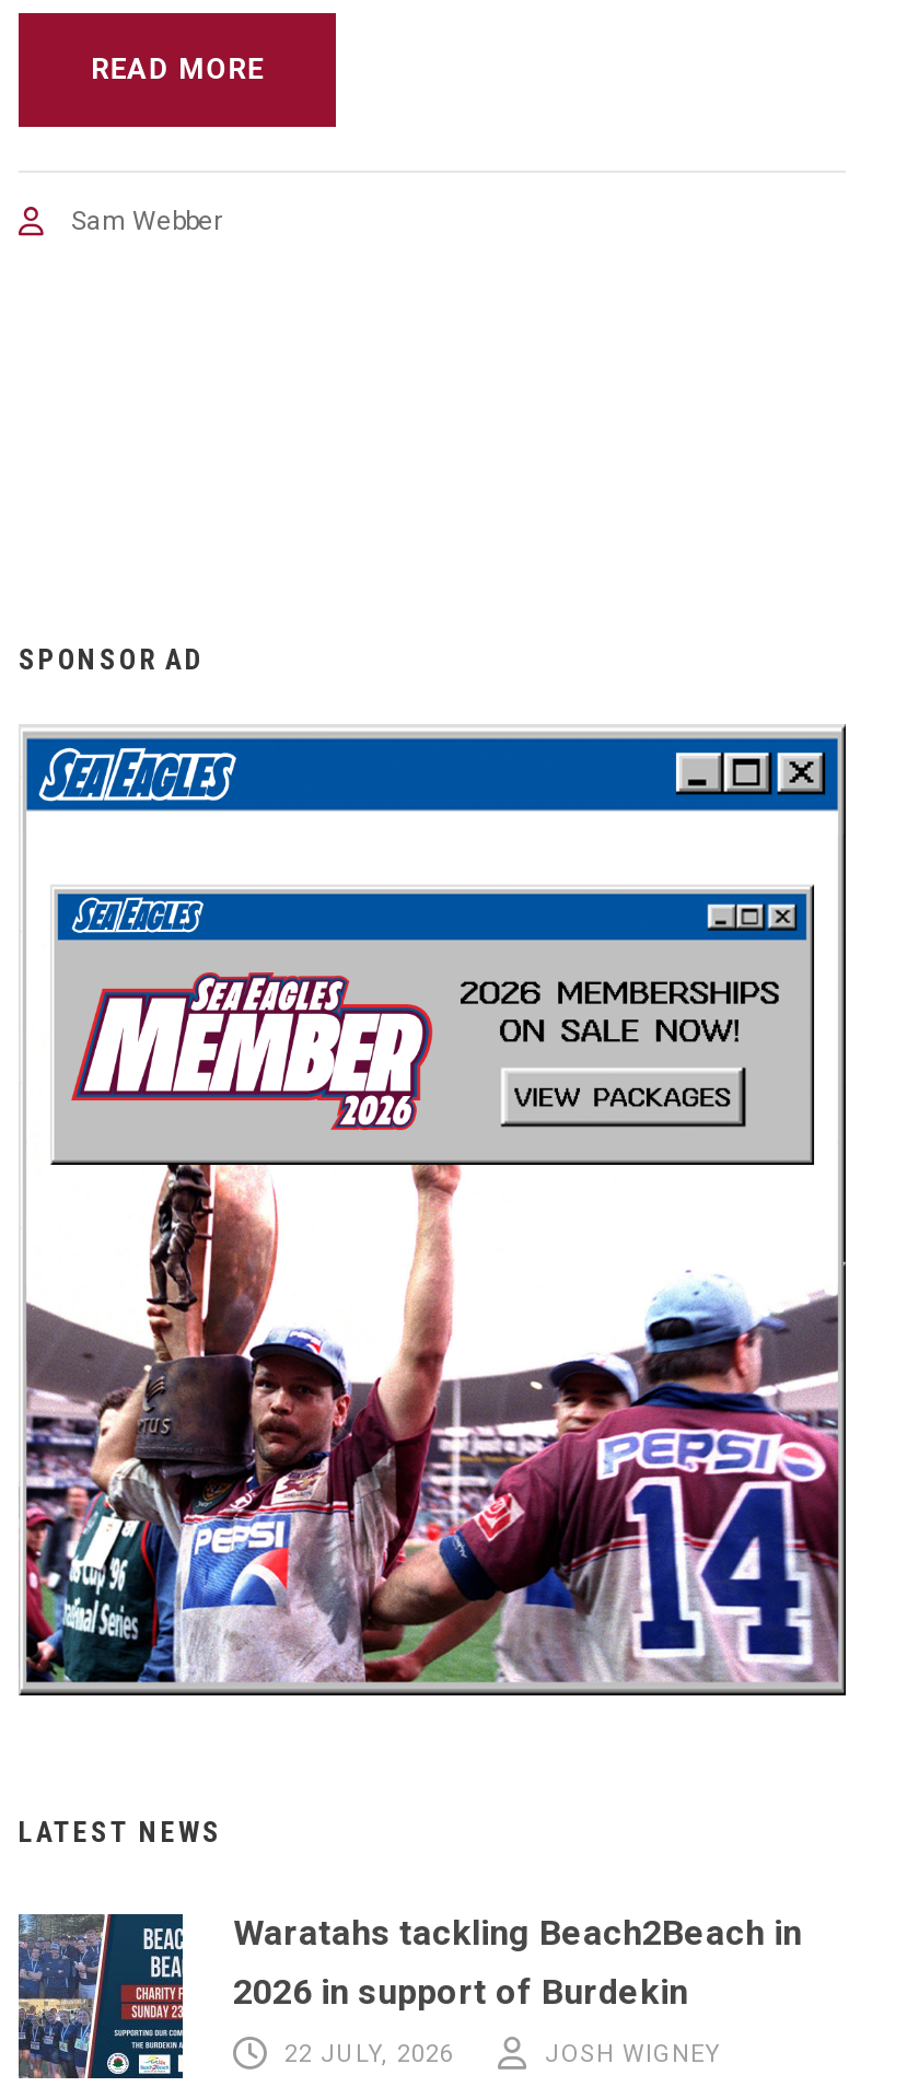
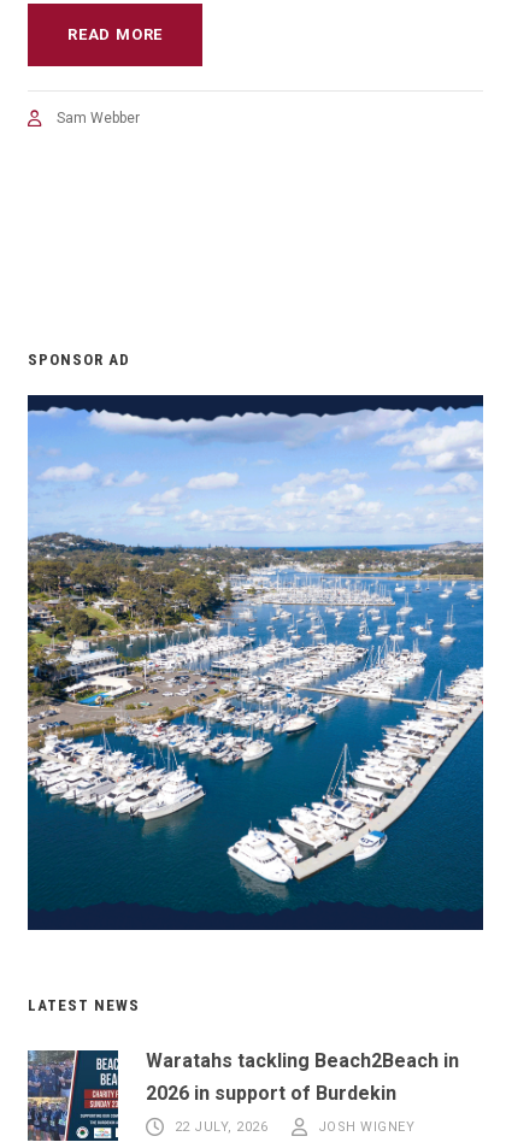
[19,724,848,1691] [image] -> [27,394,484,929] [image]

